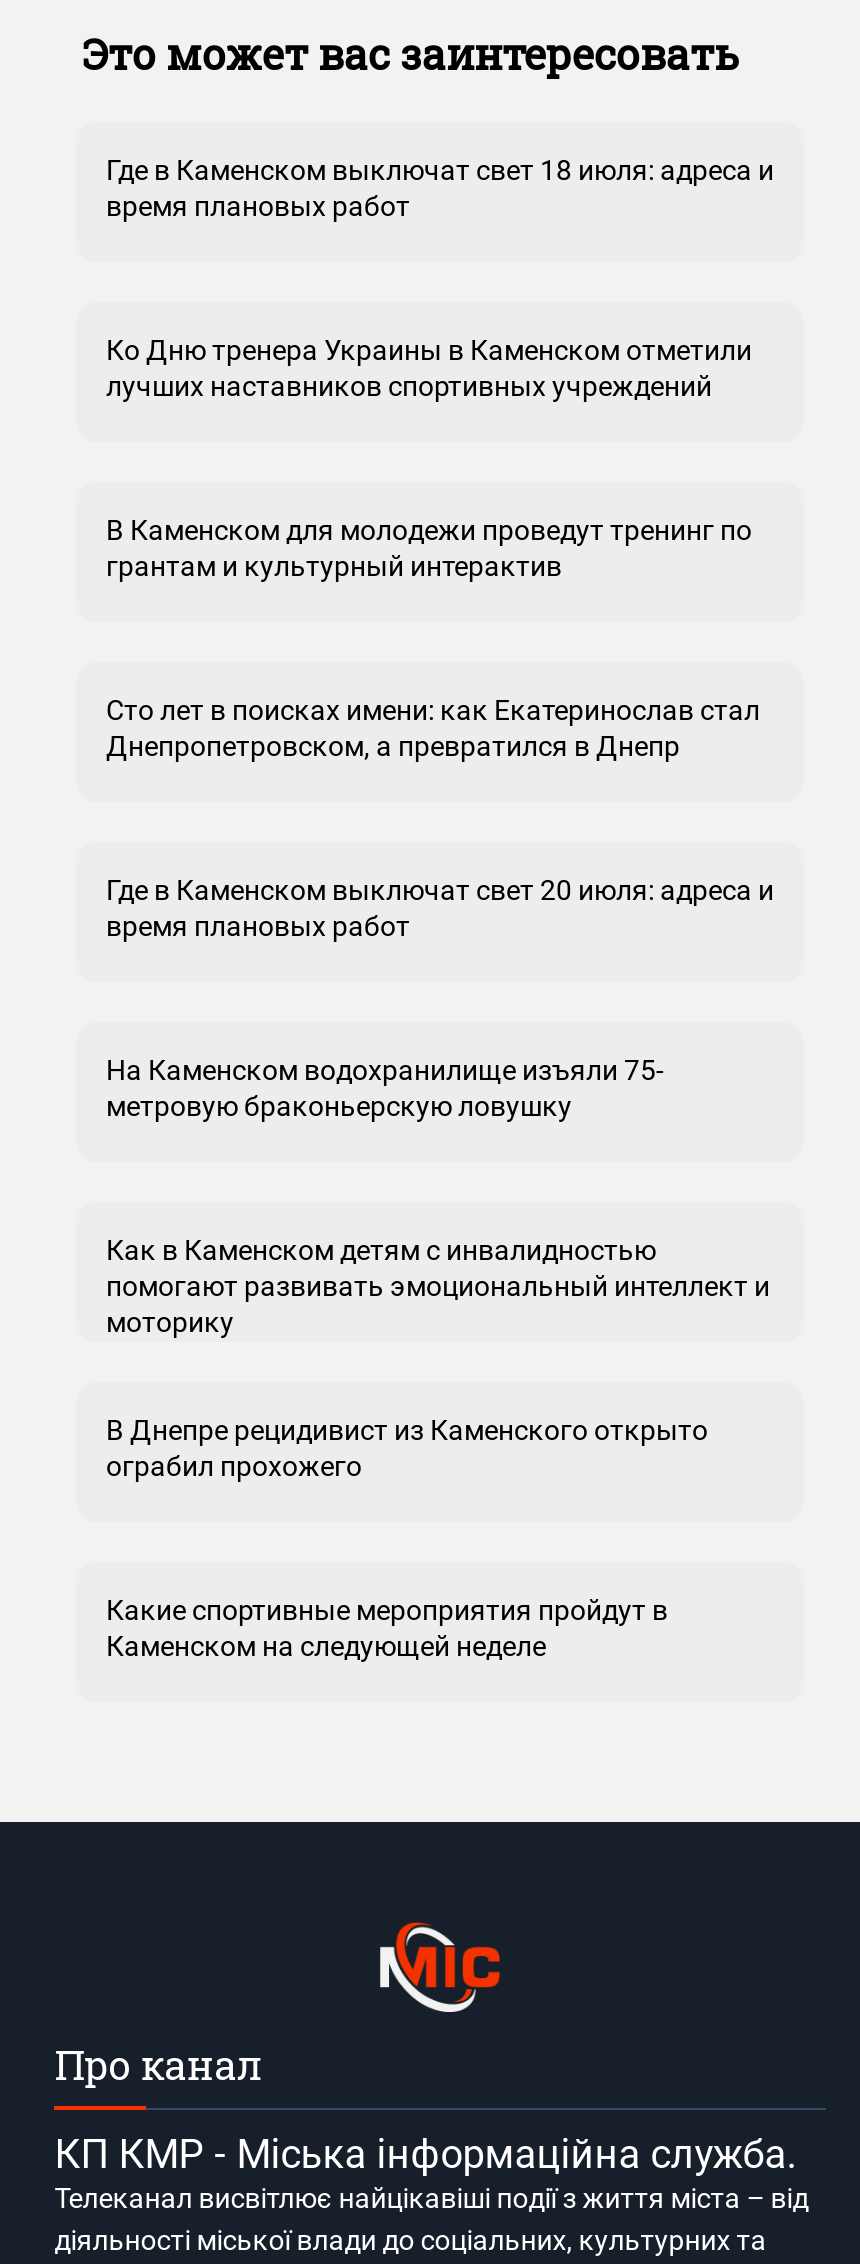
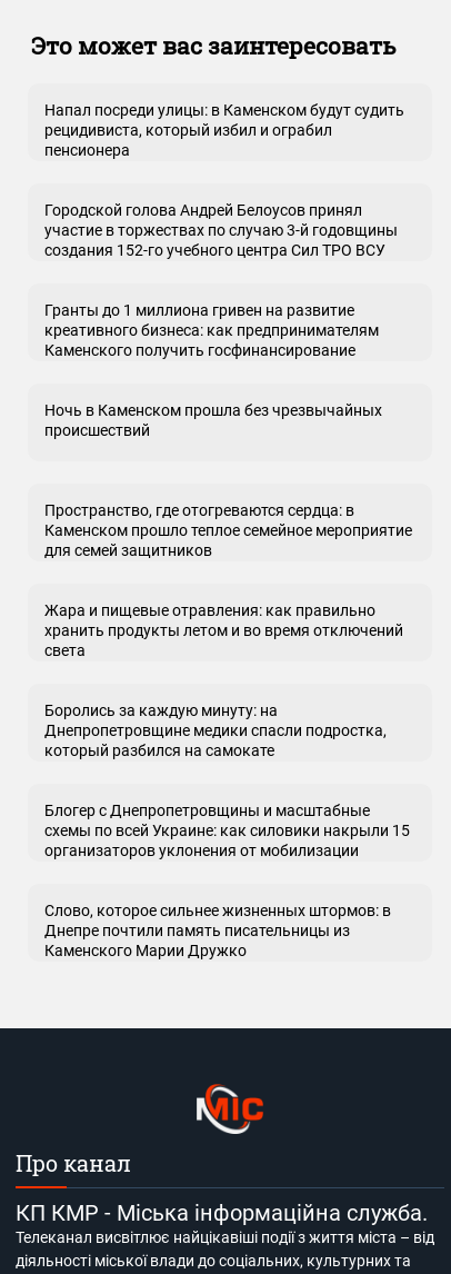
[106,154,774,222] Где в Каменском выключат свет 18 июля: адреса и | время плановых работ -> [44,101,404,159] Напал посреди улицы: в Каменском будут судить | рецидивиста, который избил и ограбил | пенсионера
[106,334,752,402] Ко Дню тренера Украины в Каменском отметили | лучших наставников спортивных учреждений -> [44,201,398,259] Городской голова Андрей Белоусов принял | участие в торжествах по случаю 3-й годовщины | создания 152-го учебного центра Сил ТРО ВСУ
[106,514,752,582] В Каменском для молодежи проведут тренинг по | грантам и культурный интерактив -> [44,301,379,359] Гранты до 1 миллиона гривен на развитие | креативного бизнеса: как предпринимателям | Каменского получить госфинансирование
[106,694,760,762] Сто лет в поисках имени: как Екатеринослав стал | Днепропетровском, а превратился в Днепр -> [44,401,382,439] Ночь в Каменском прошла без чрезвычайных | происшествий
[106,874,774,942] Где в Каменском выключат свет 20 июля: адреса и | время плановых работ -> [44,501,412,559] Пространство, где отогреваются сердца: в | Каменском прошло теплое семейное мероприятие | для семей защитников
[106,1054,664,1122] На Каменском водохранилище изъяли 75- | метровую браконьерскую ловушку -> [44,601,403,659] Жара и пищевые отравления: как правильно | хранить продукты летом и во время отключений | света
[106,1234,770,1338] Как в Каменском детям с инвалидностью | помогают развивать эмоциональный интеллект и | моторику -> [44,701,387,759] Боролись за каждую минуту: на | Днепропетровщине медики спасли подростка, | который разбился на самокате
[106,1414,708,1482] В Днепре рецидивист из Каменского открыто | ограбил прохожего -> [44,802,410,859] Блогер с Днепропетровщины и масштабные | схемы по всей Украине: как силовики накрыли 15 | организаторов уклонения от мобилизации
[106,1594,668,1662] Какие спортивные мероприятия пройдут в | Каменском на следующей неделе -> [44,902,391,959] Слово, которое сильнее жизненных штормов: в | Днепре почтили память писательницы из | Каменского Марии Дружко

